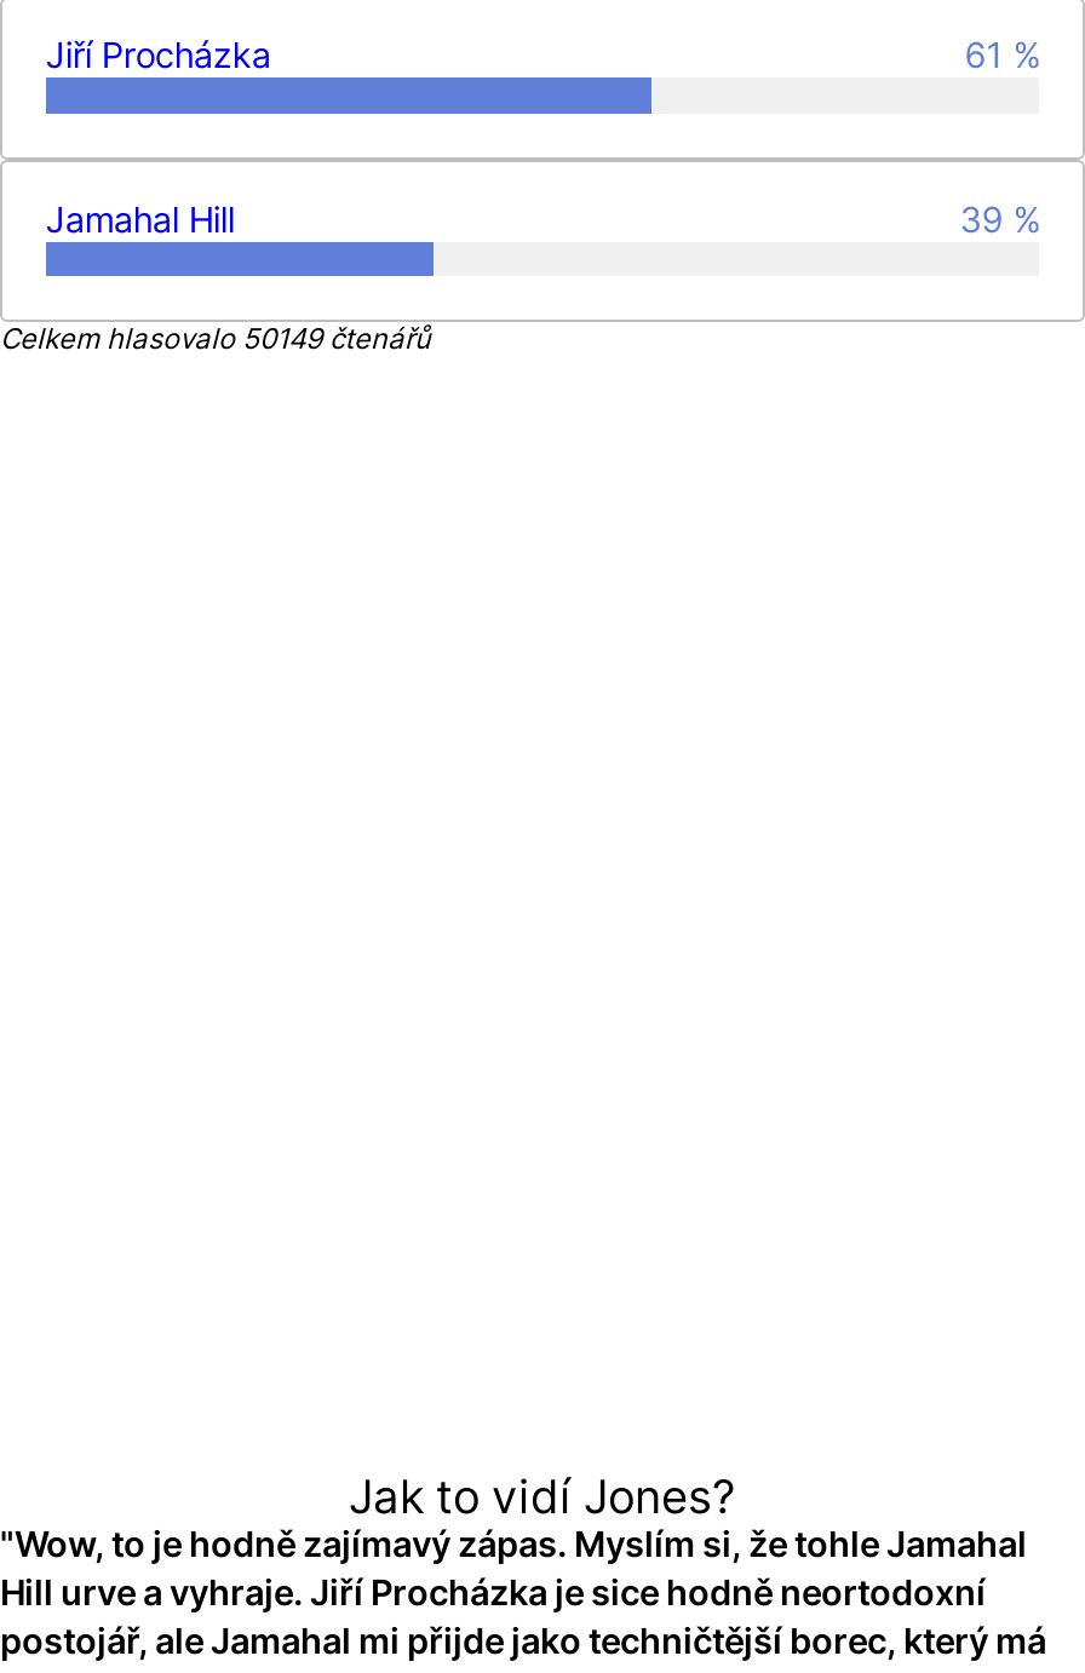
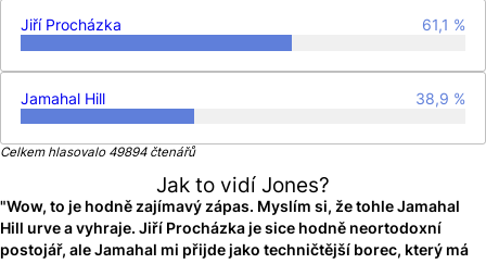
[964,42,1039,79] 61 % -> [422,19,466,35] 61,1 %
[960,205,1039,241] 39 % -> [416,92,466,108] 38,9 %
[0,326,431,355] Celkem hlasovalo 50149 čtenářů -> [0,146,195,159] Celkem hlasovalo 49894 čtenářů

